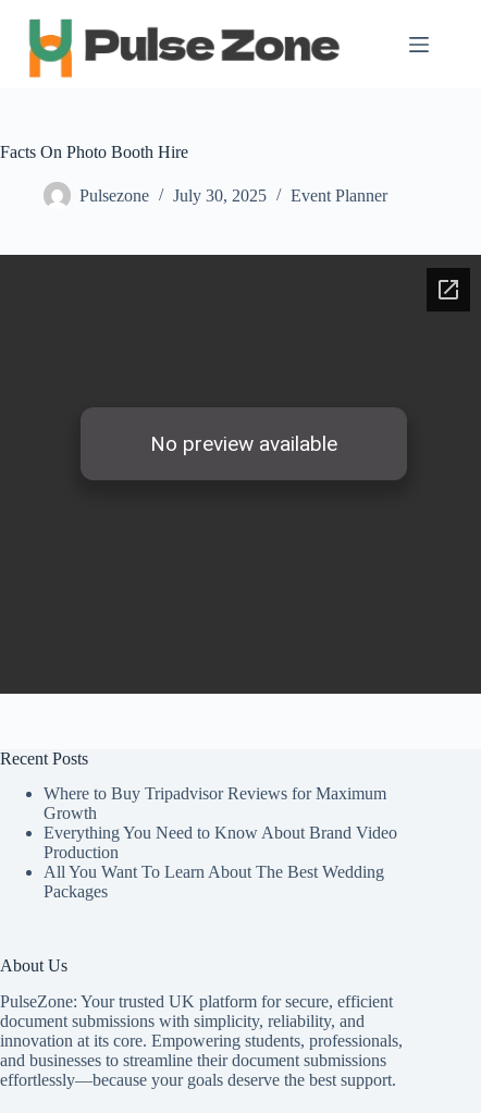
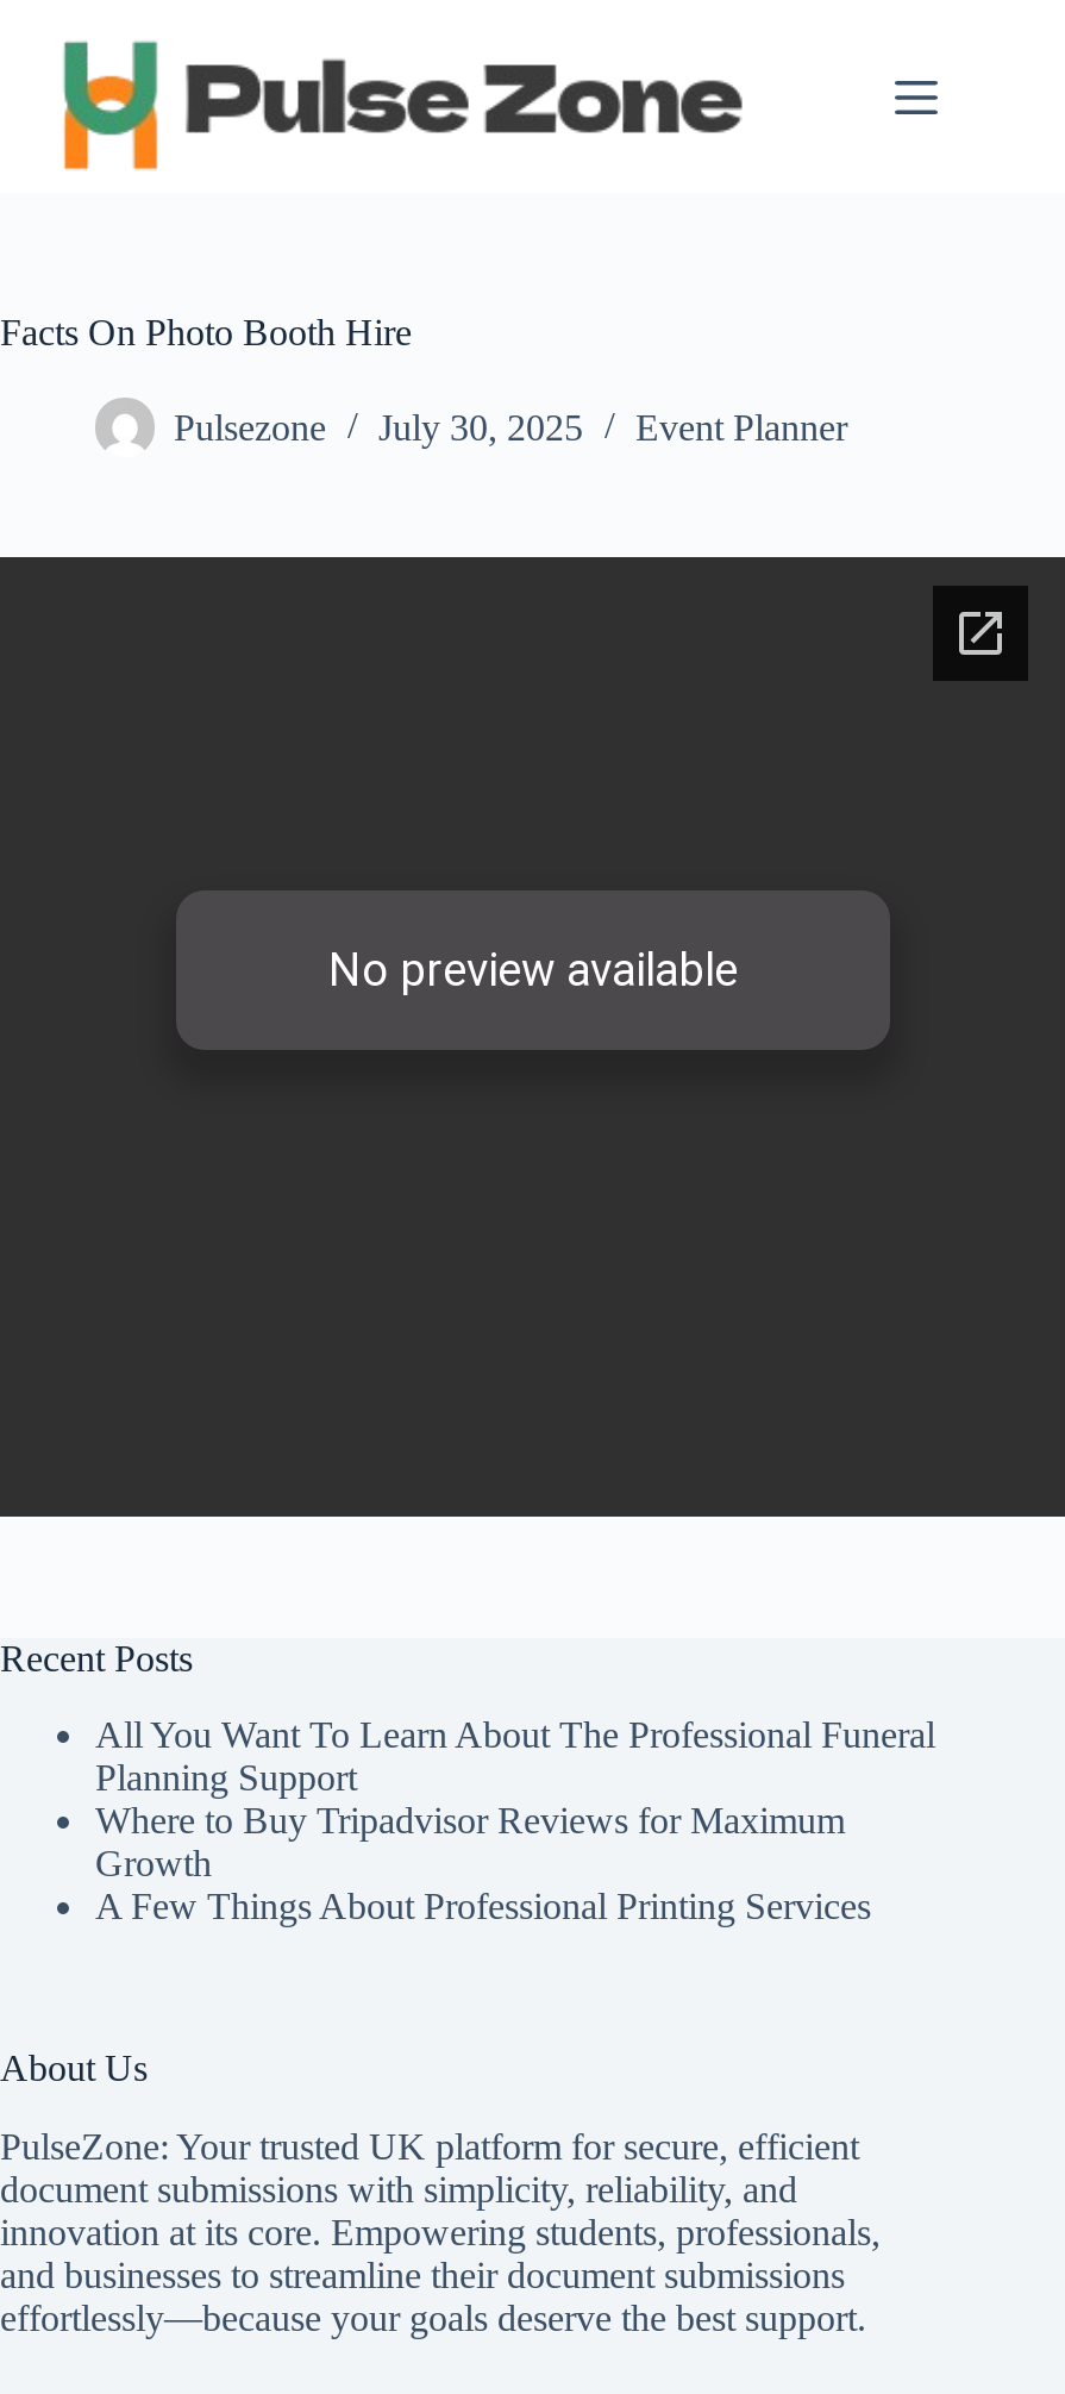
none -> [95,1715,935,1799] All You Want To Learn About The Professional Funeral | Planning Support
moved [44,785,386,823] -> [95,1801,845,1884]: Where to Buy Tripadvisor Reviews for Maximum | Growth
[44,824,397,901] Everything You Need to Know About Brand Video | Production | All You Want To Learn About The Best Wedding | Packages -> [95,1887,871,1927] A Few Things About Professional Printing Services

